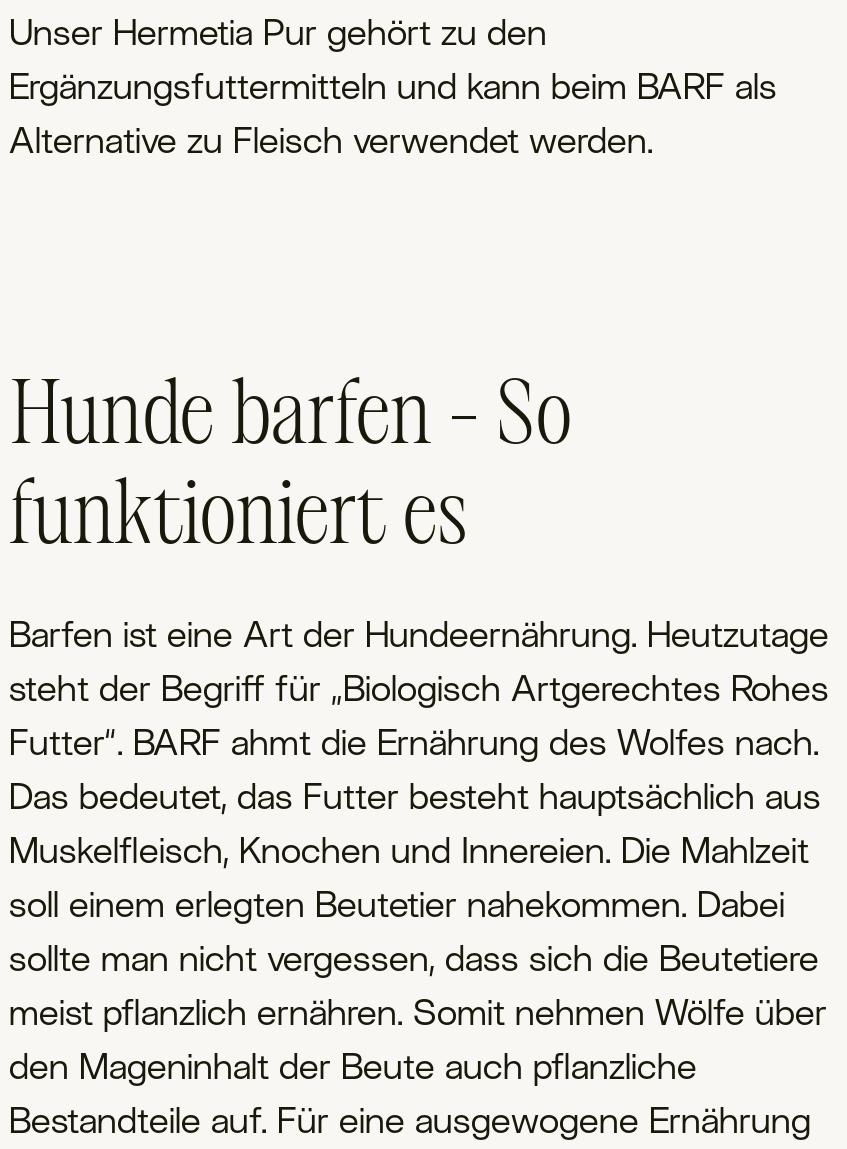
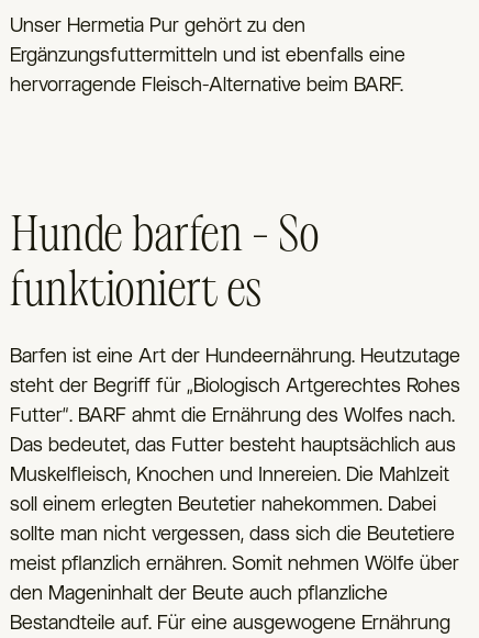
[9,67,777,161] Ergänzungsfuttermitteln und kann beim BARF als | Alternative zu Fleisch verwendet werden. -> [10,44,405,96] Ergänzungsfuttermitteln und ist ebenfalls eine | hervorragende Fleisch-Alternative beim BARF.

